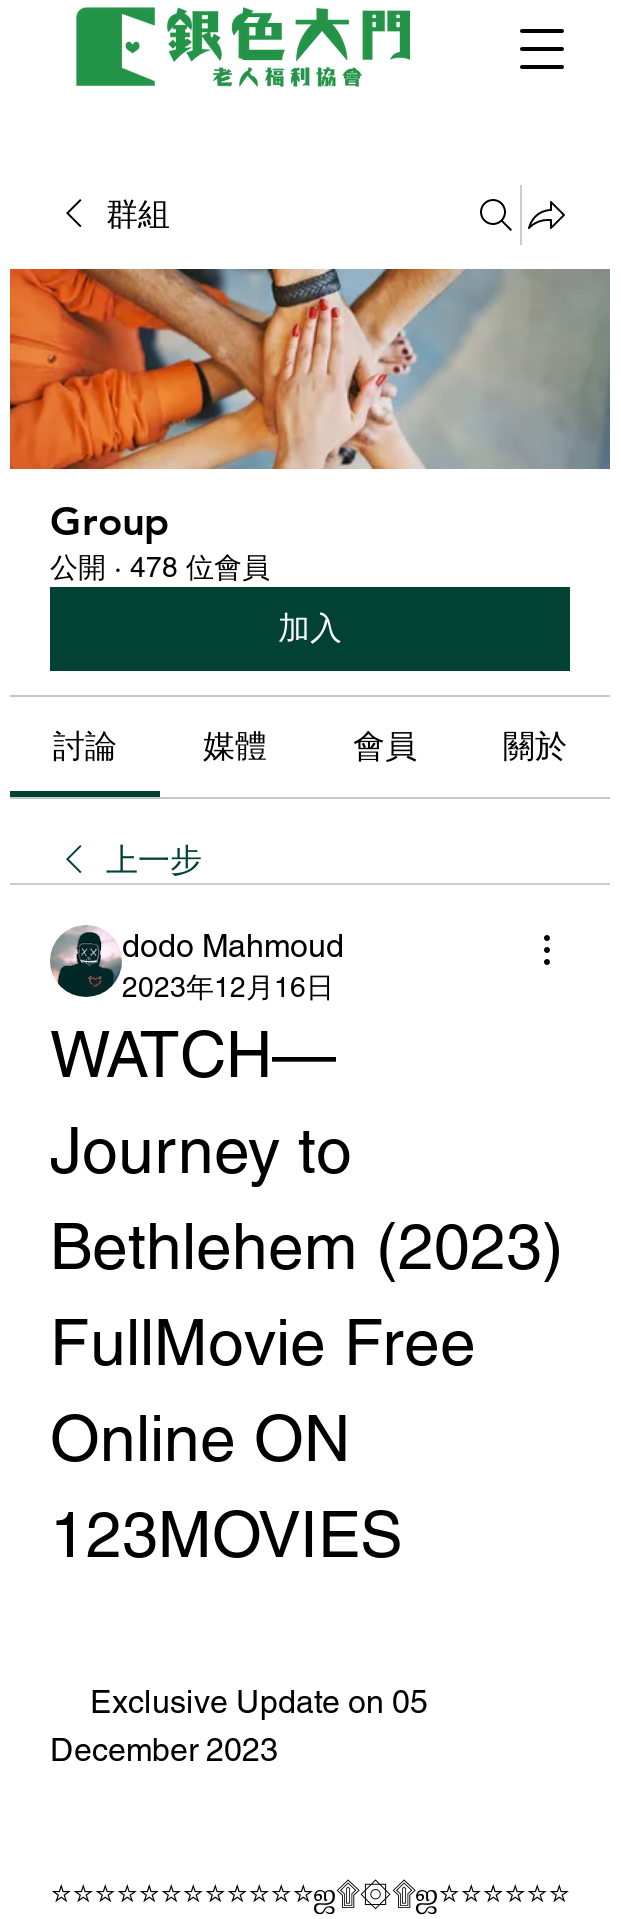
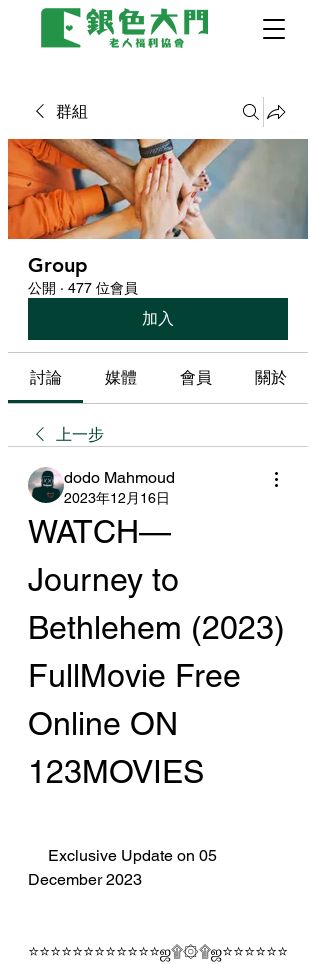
[50,551,270,583] 公開 · 478 位會員 -> [28,280,138,296] 公開 · 477 位會員

